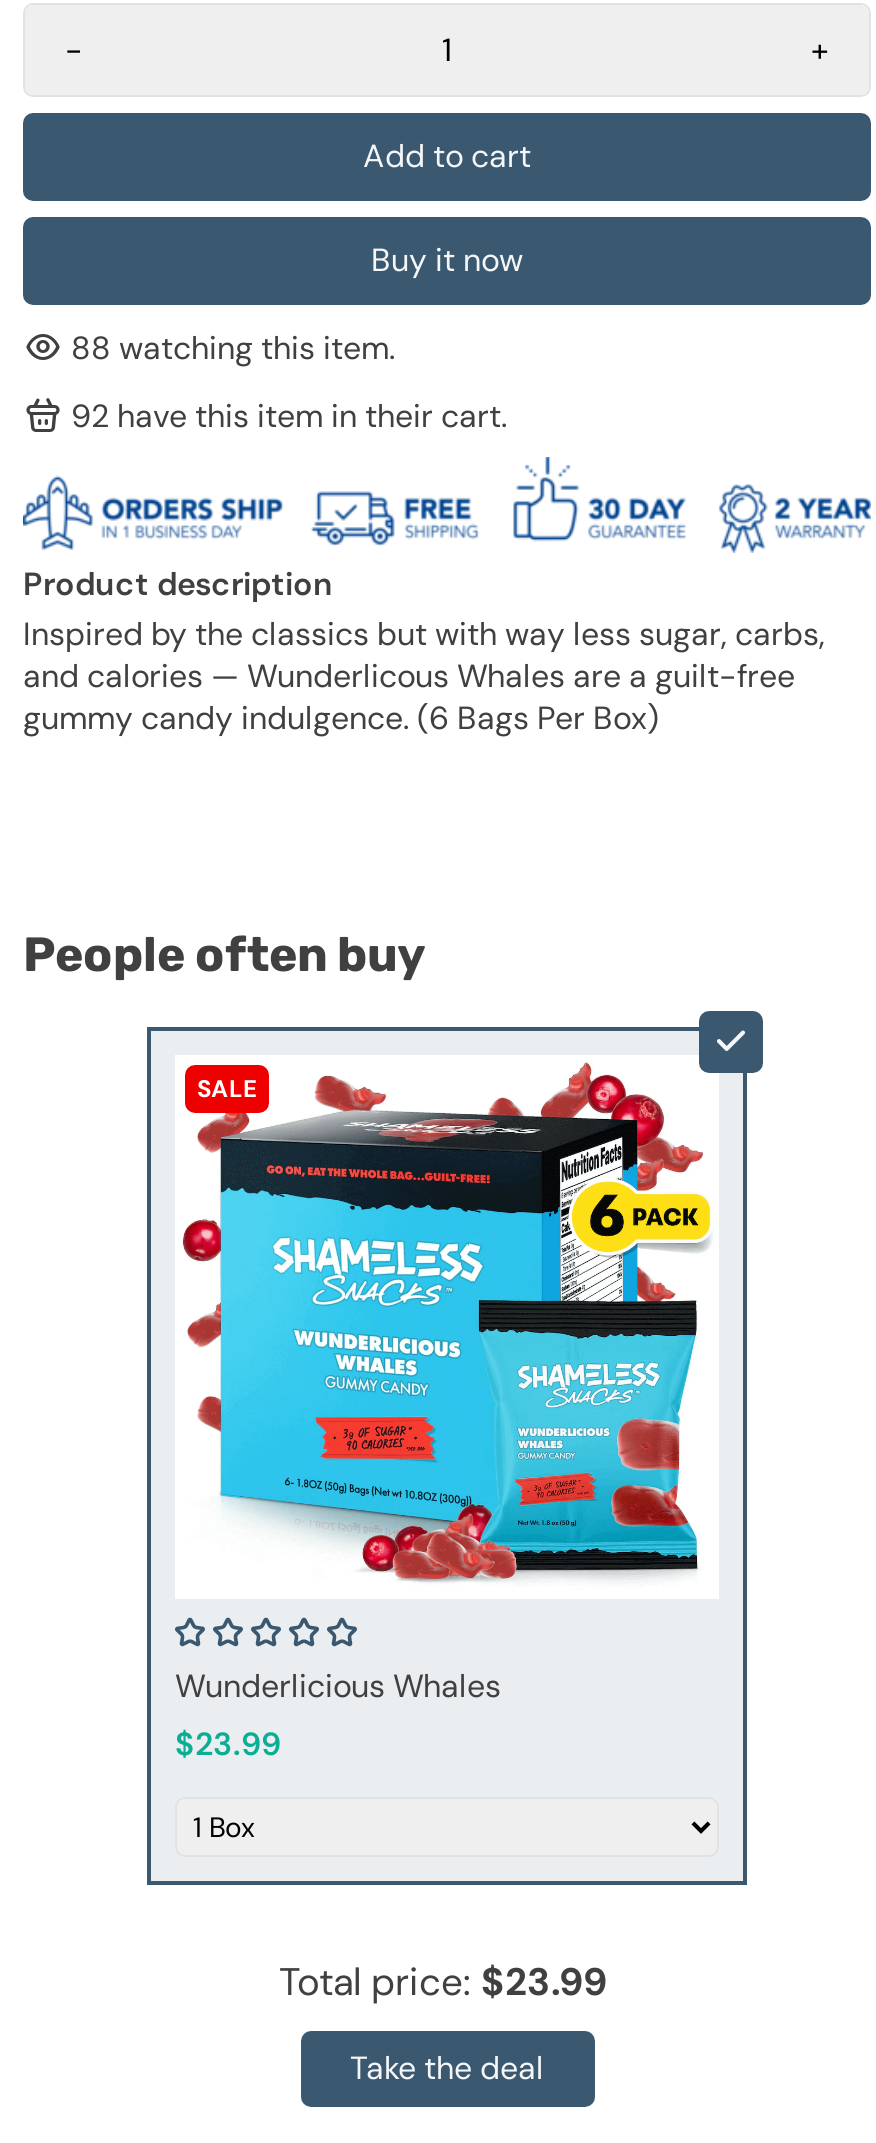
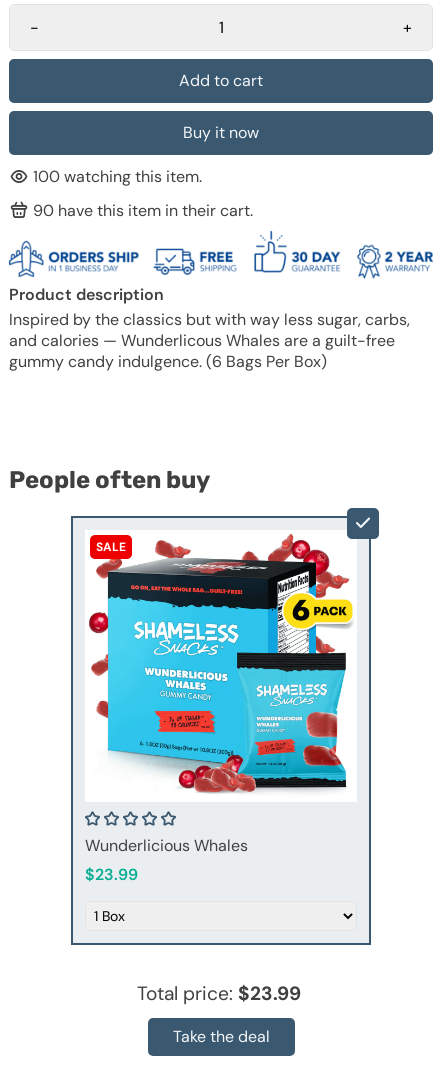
[71,327,395,369] 88 watching this item. -> [33,166,202,187] 100 watching this item.
[71,395,507,437] 92 have this item in their cart. -> [33,200,253,221] 90 have this item in their cart.

